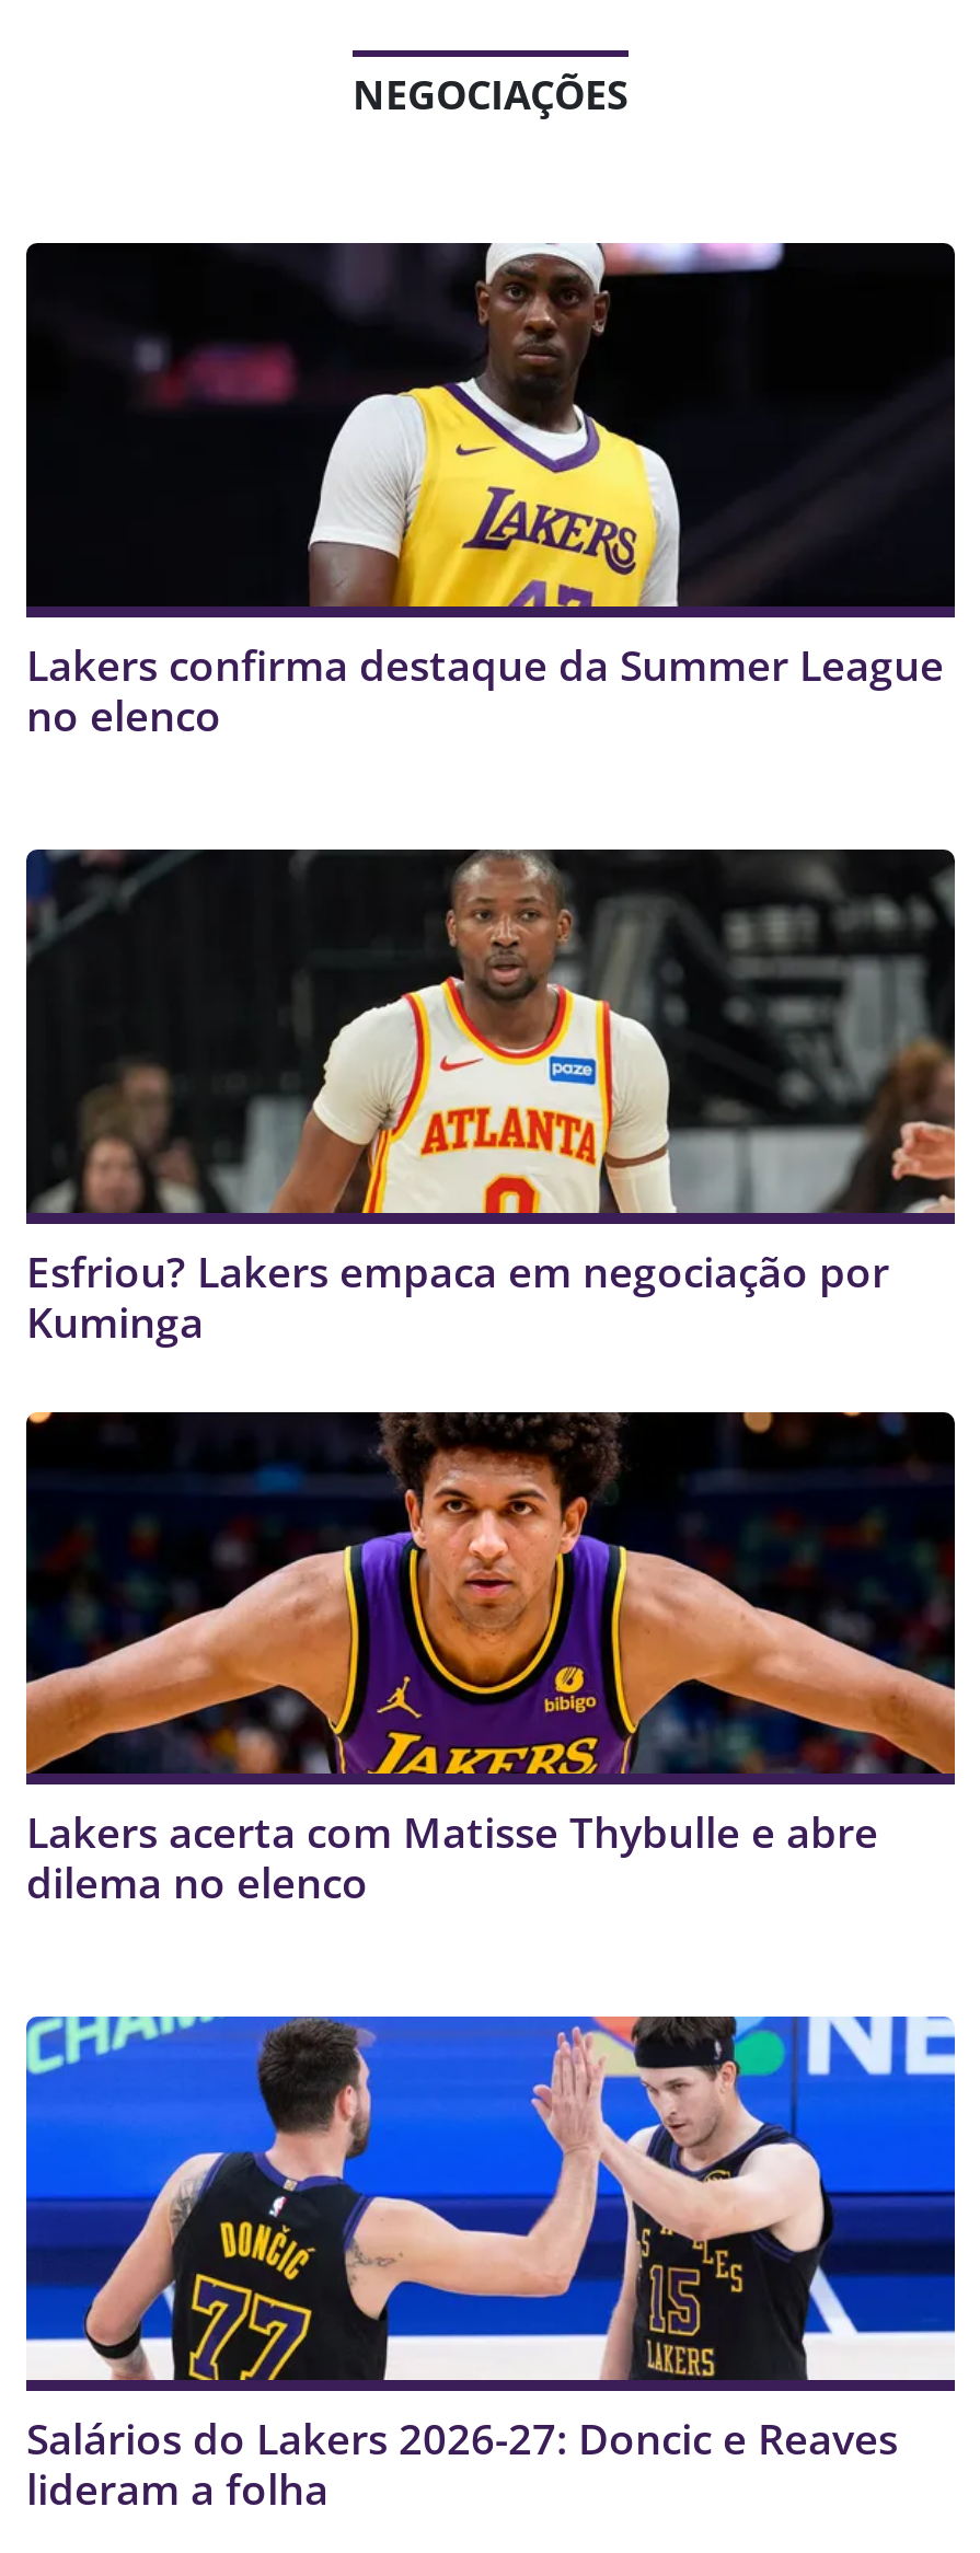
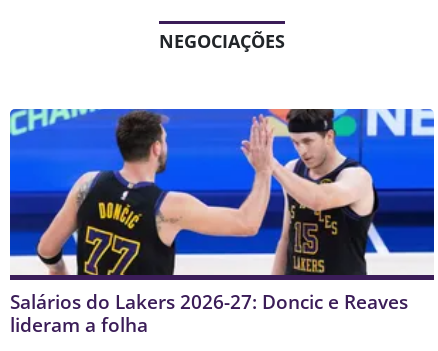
[24,241,957,744] [image] | Lakers confirma destaque da Summer League | no elenco -> none
[24,847,957,1350] [image] | Esfriou? Lakers empaca em negociação por | Kuminga -> none
[24,1410,957,1912] [image] | Lakers acerta com Matisse Thybulle e abre | dilema no elenco -> none

